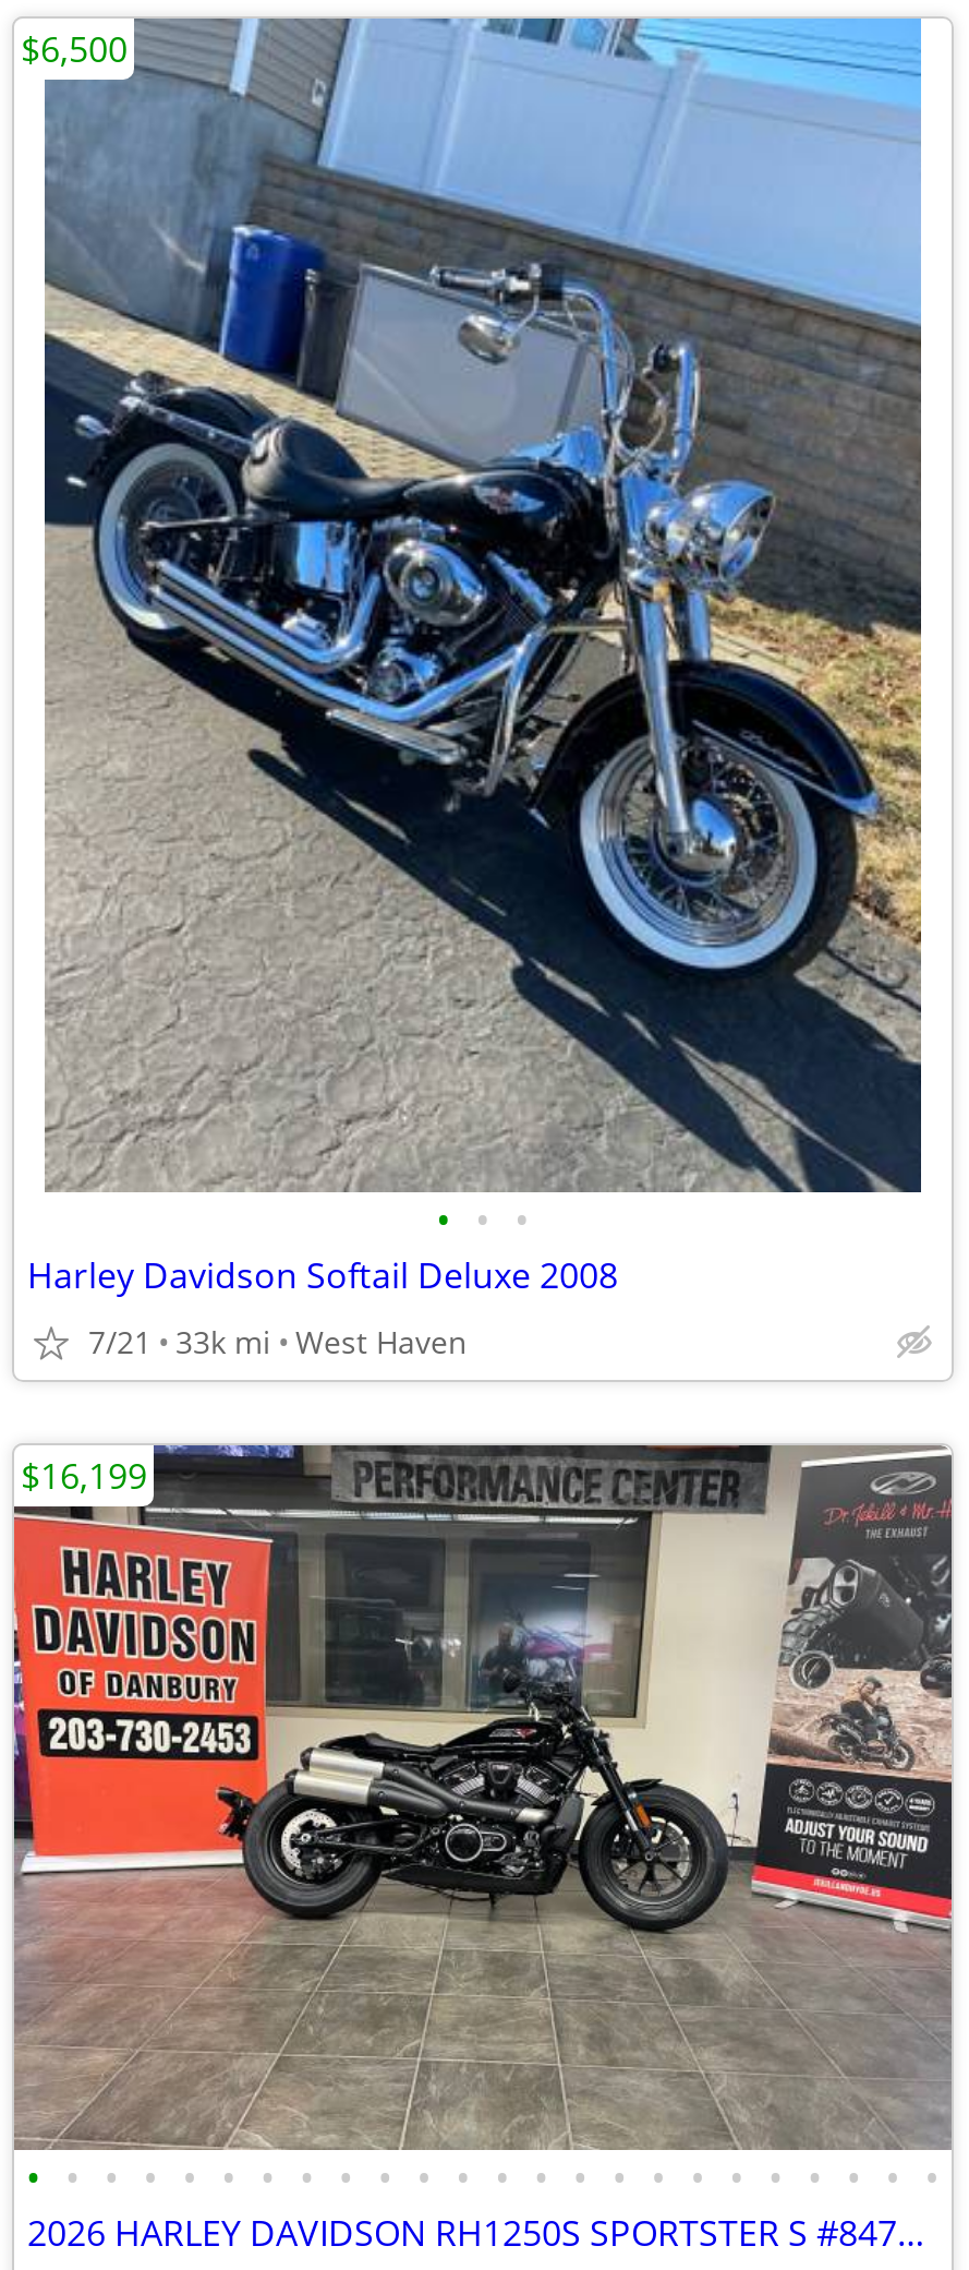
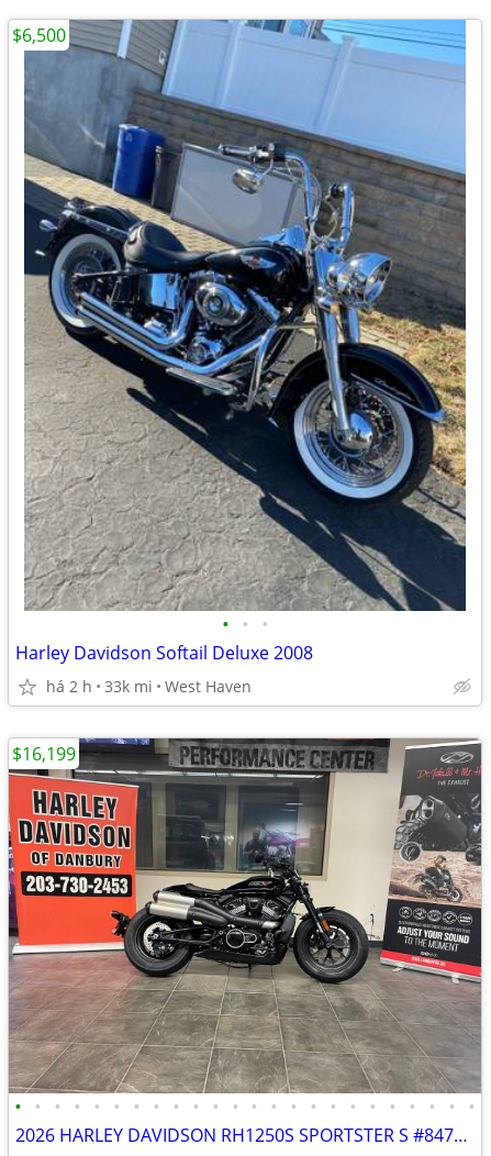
[88,1321,468,1362] 7/21 33k mi West Haven -> [46,676,252,697] há 2 h 33k mi West Haven

